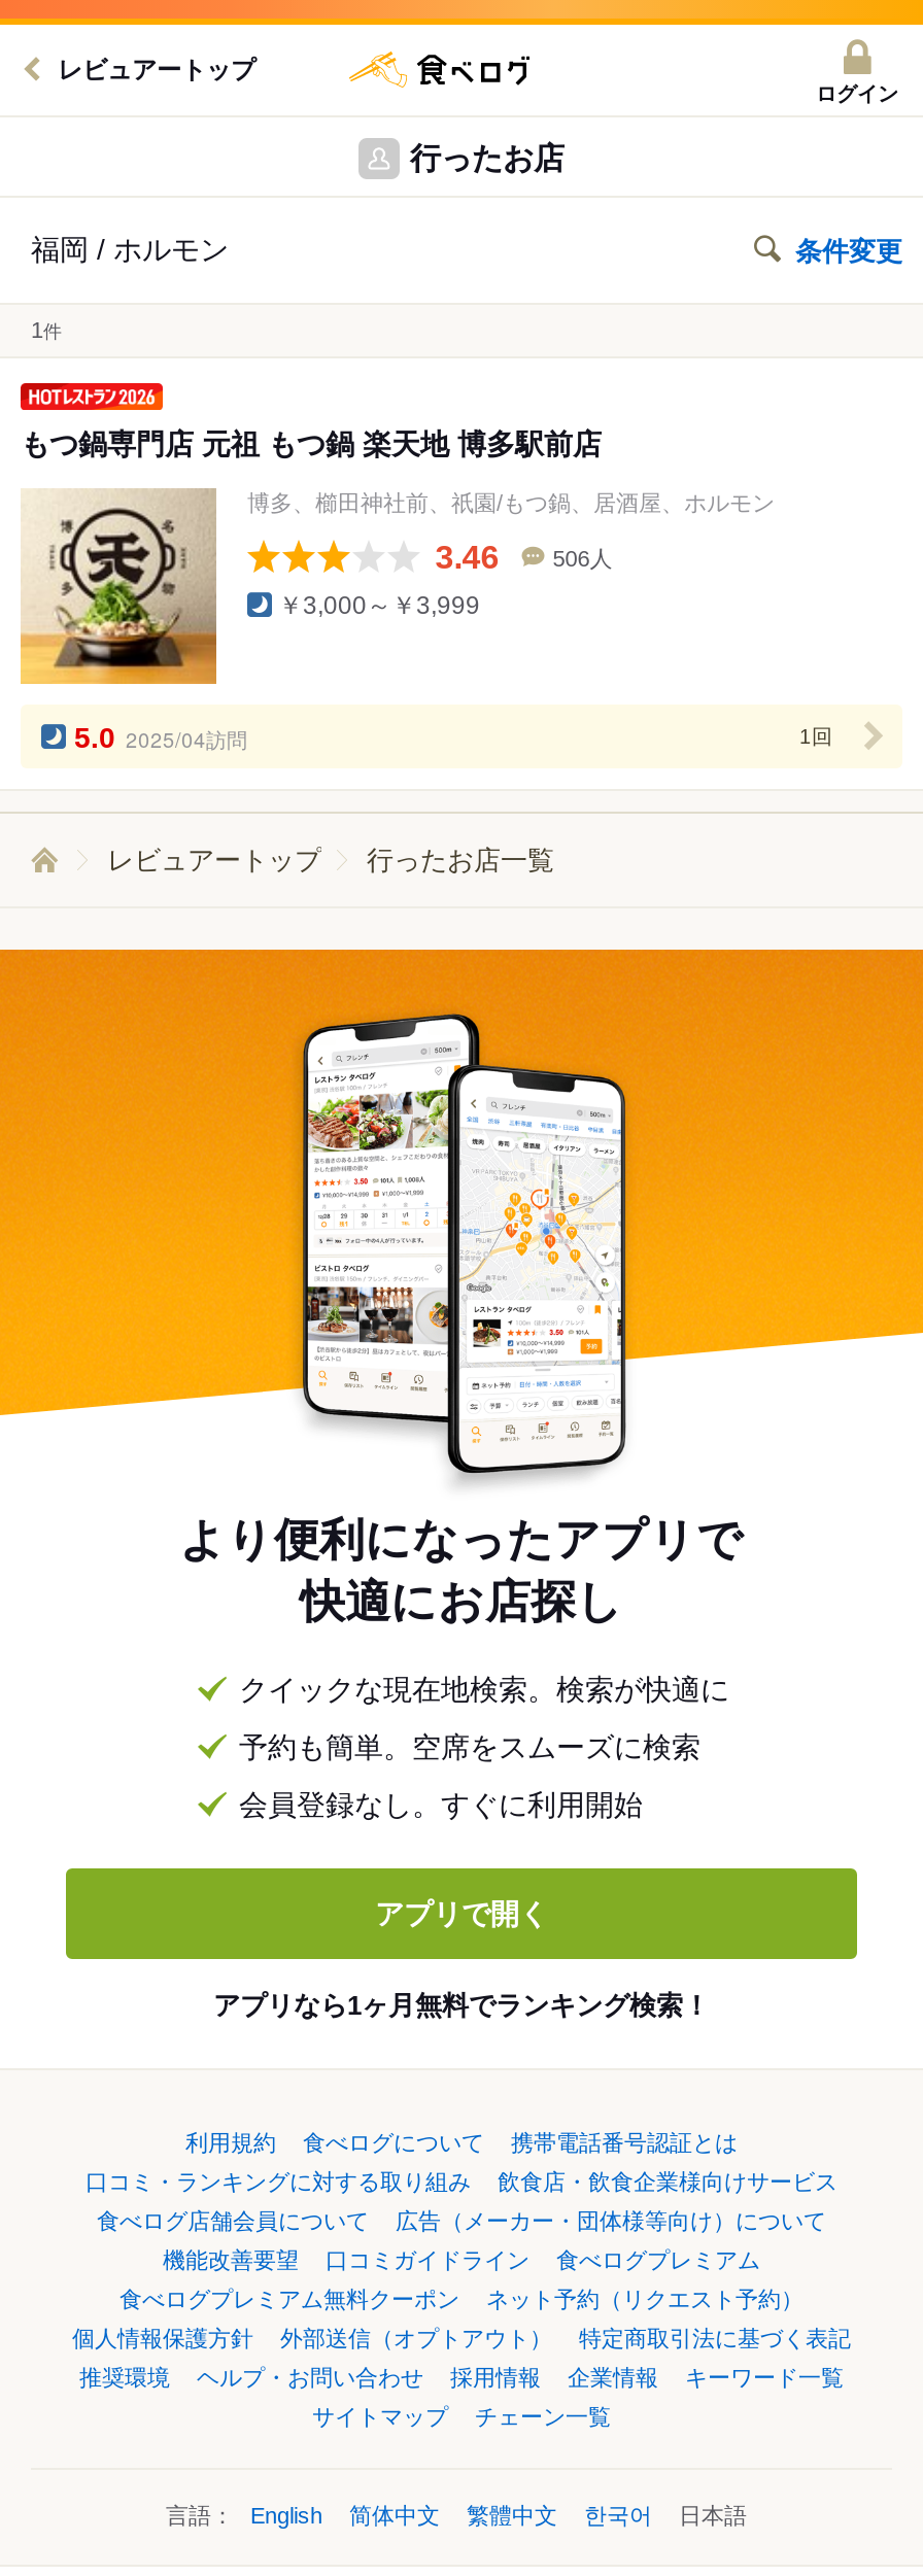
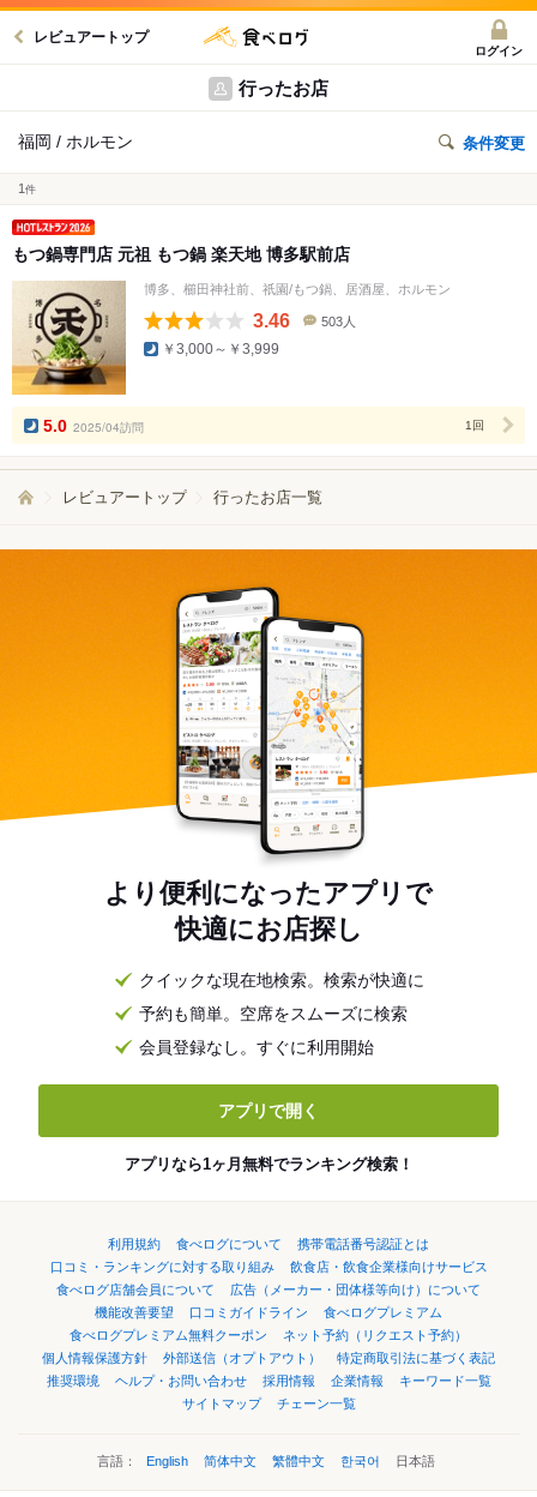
[553,547,612,571] 506人 -> [321,315,356,329] 503人

